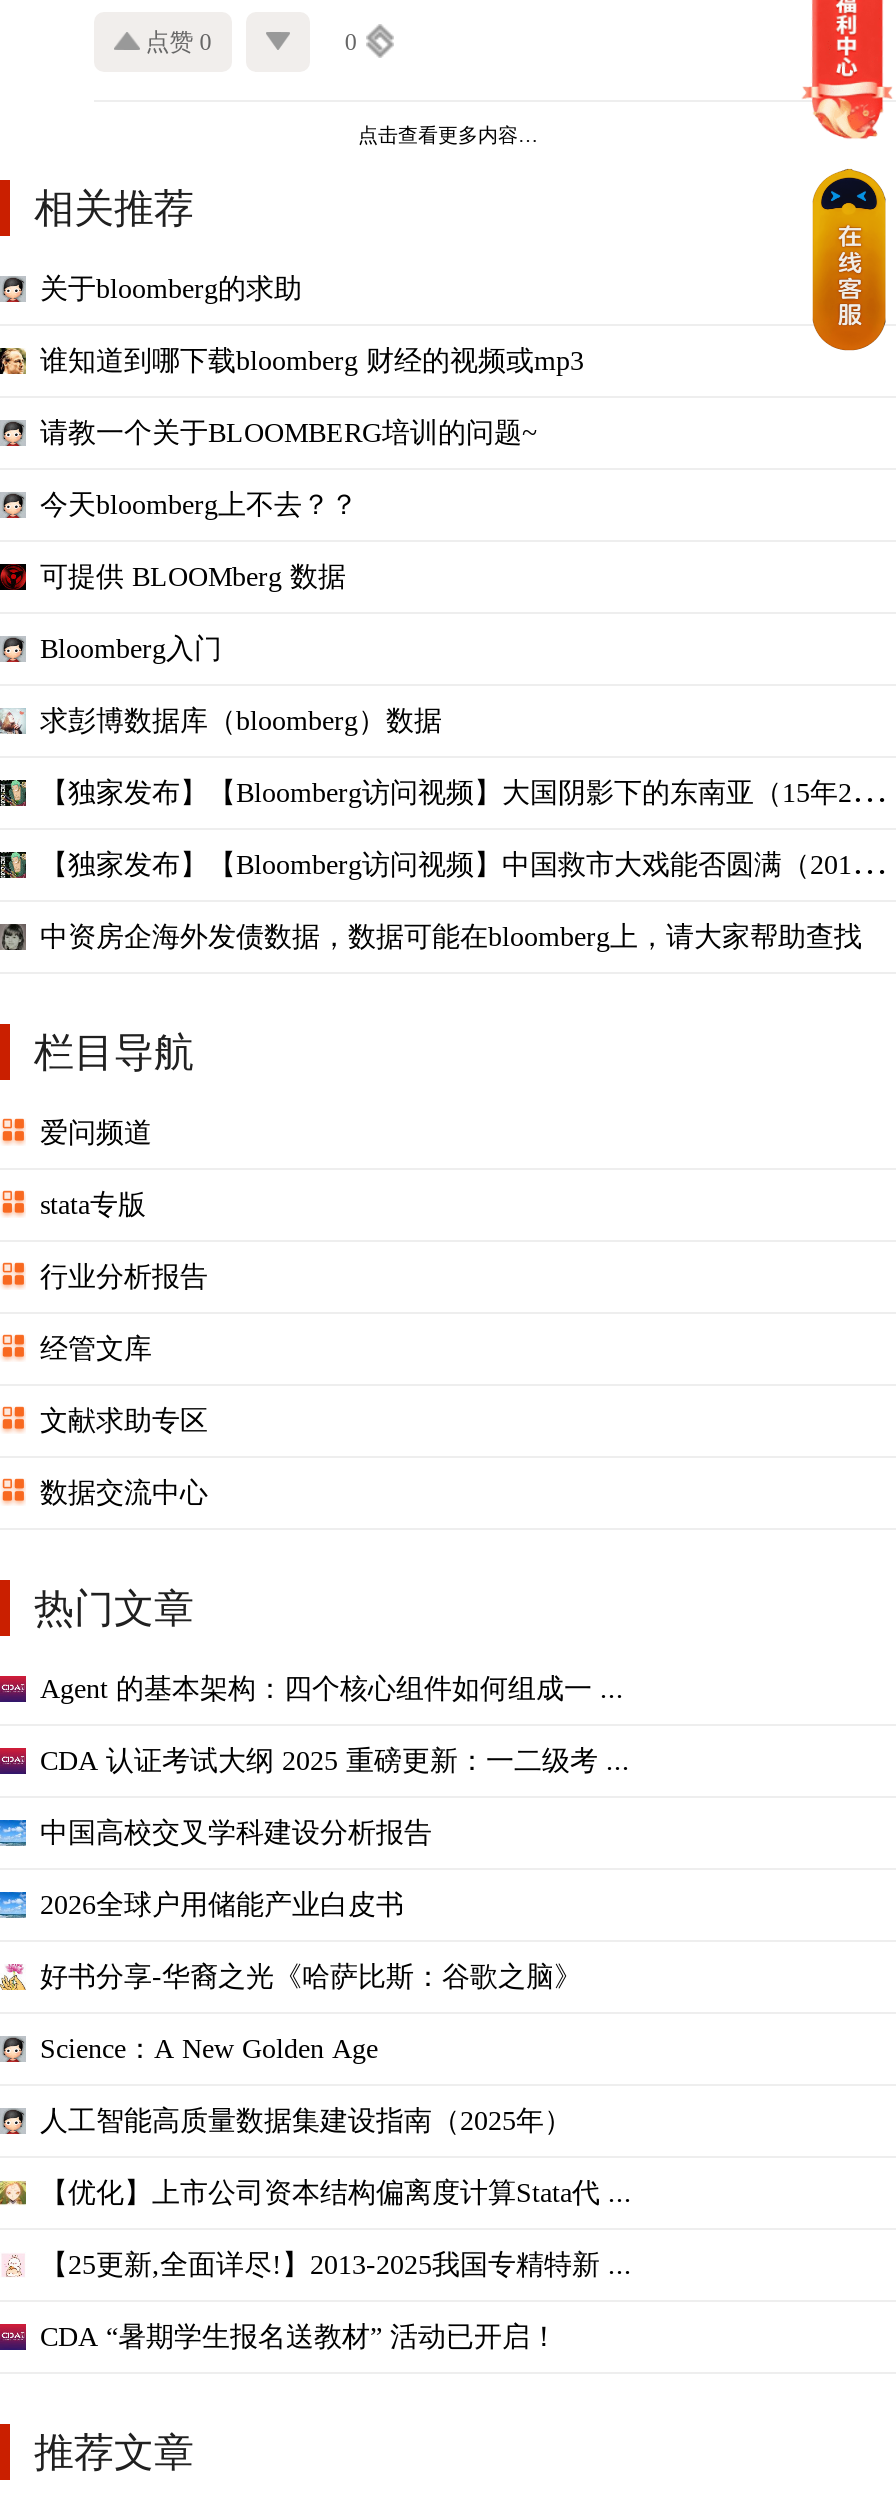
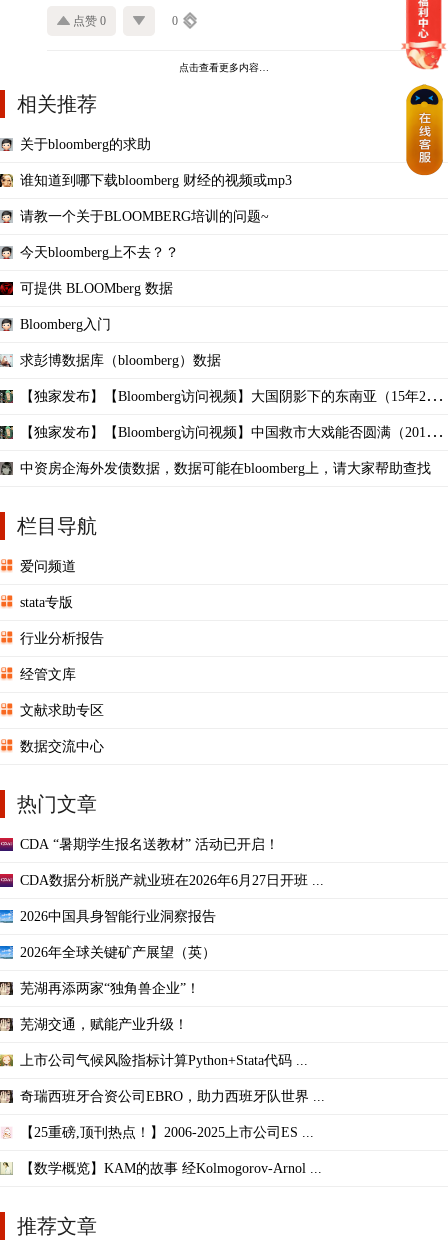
[40,1674,632,2280] Agent 的基本架构：四个核心组件如何组成一 ... | CDA 认证考试大纲 2025 重磅更新：一二级考 ... | 中国高校交叉学科建设分析报告 | 2026全球户用储能产业白皮书 | 好书分享-华裔之光《哈萨比斯：谷歌之脑》 | Science：A New Golden Age | 人工智能高质量数据集建设指南（2025年） | 【优化】上市公司资本结构偏离度计算Stata代 ... | 【25更新,全面详尽!】2013-2025我国专精特新 ... -> none
moved [40,2322,558,2352] -> [20,837,279,852]: CDA “暑期学生报名送教材” 活动已开启！
none -> [20,873,325,1176] CDA数据分析脱产就业班在2026年6月27日开班 ... | 2026中国具身智能行业洞察报告 | 2026年全球关键矿产展望（英） | 芜湖再添两家“独角兽企业”！ | 芜湖交通，赋能产业升级！ | 上市公司气候风险指标计算Python+Stata代码 ... | 奇瑞西班牙合资公司EBRO，助力西班牙队世界 ... | 【25重磅,顶刊热点！】2006-2025上市公司ES ... | 【数学概览】KAM的故事 经Kolmogorov-Arnol ...

